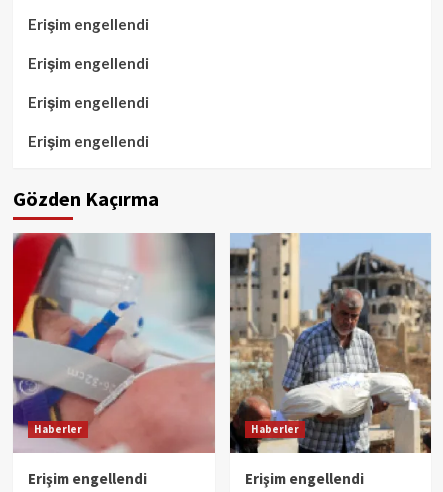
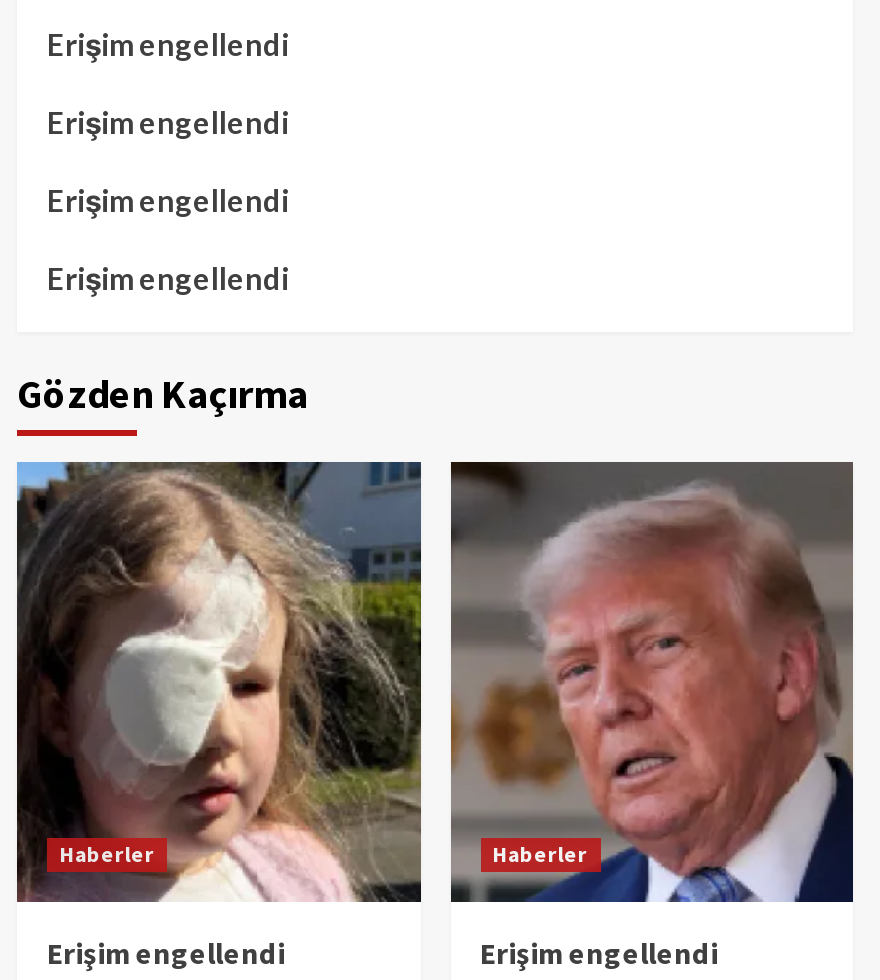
[12,232,215,453] [image] -> [15,460,423,904] [image]
[230,233,432,454] [image] -> [449,460,855,904] [image]

